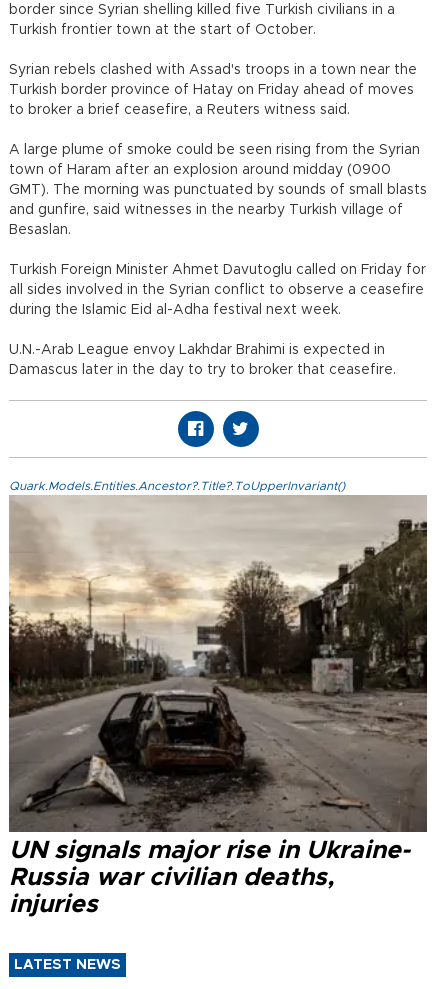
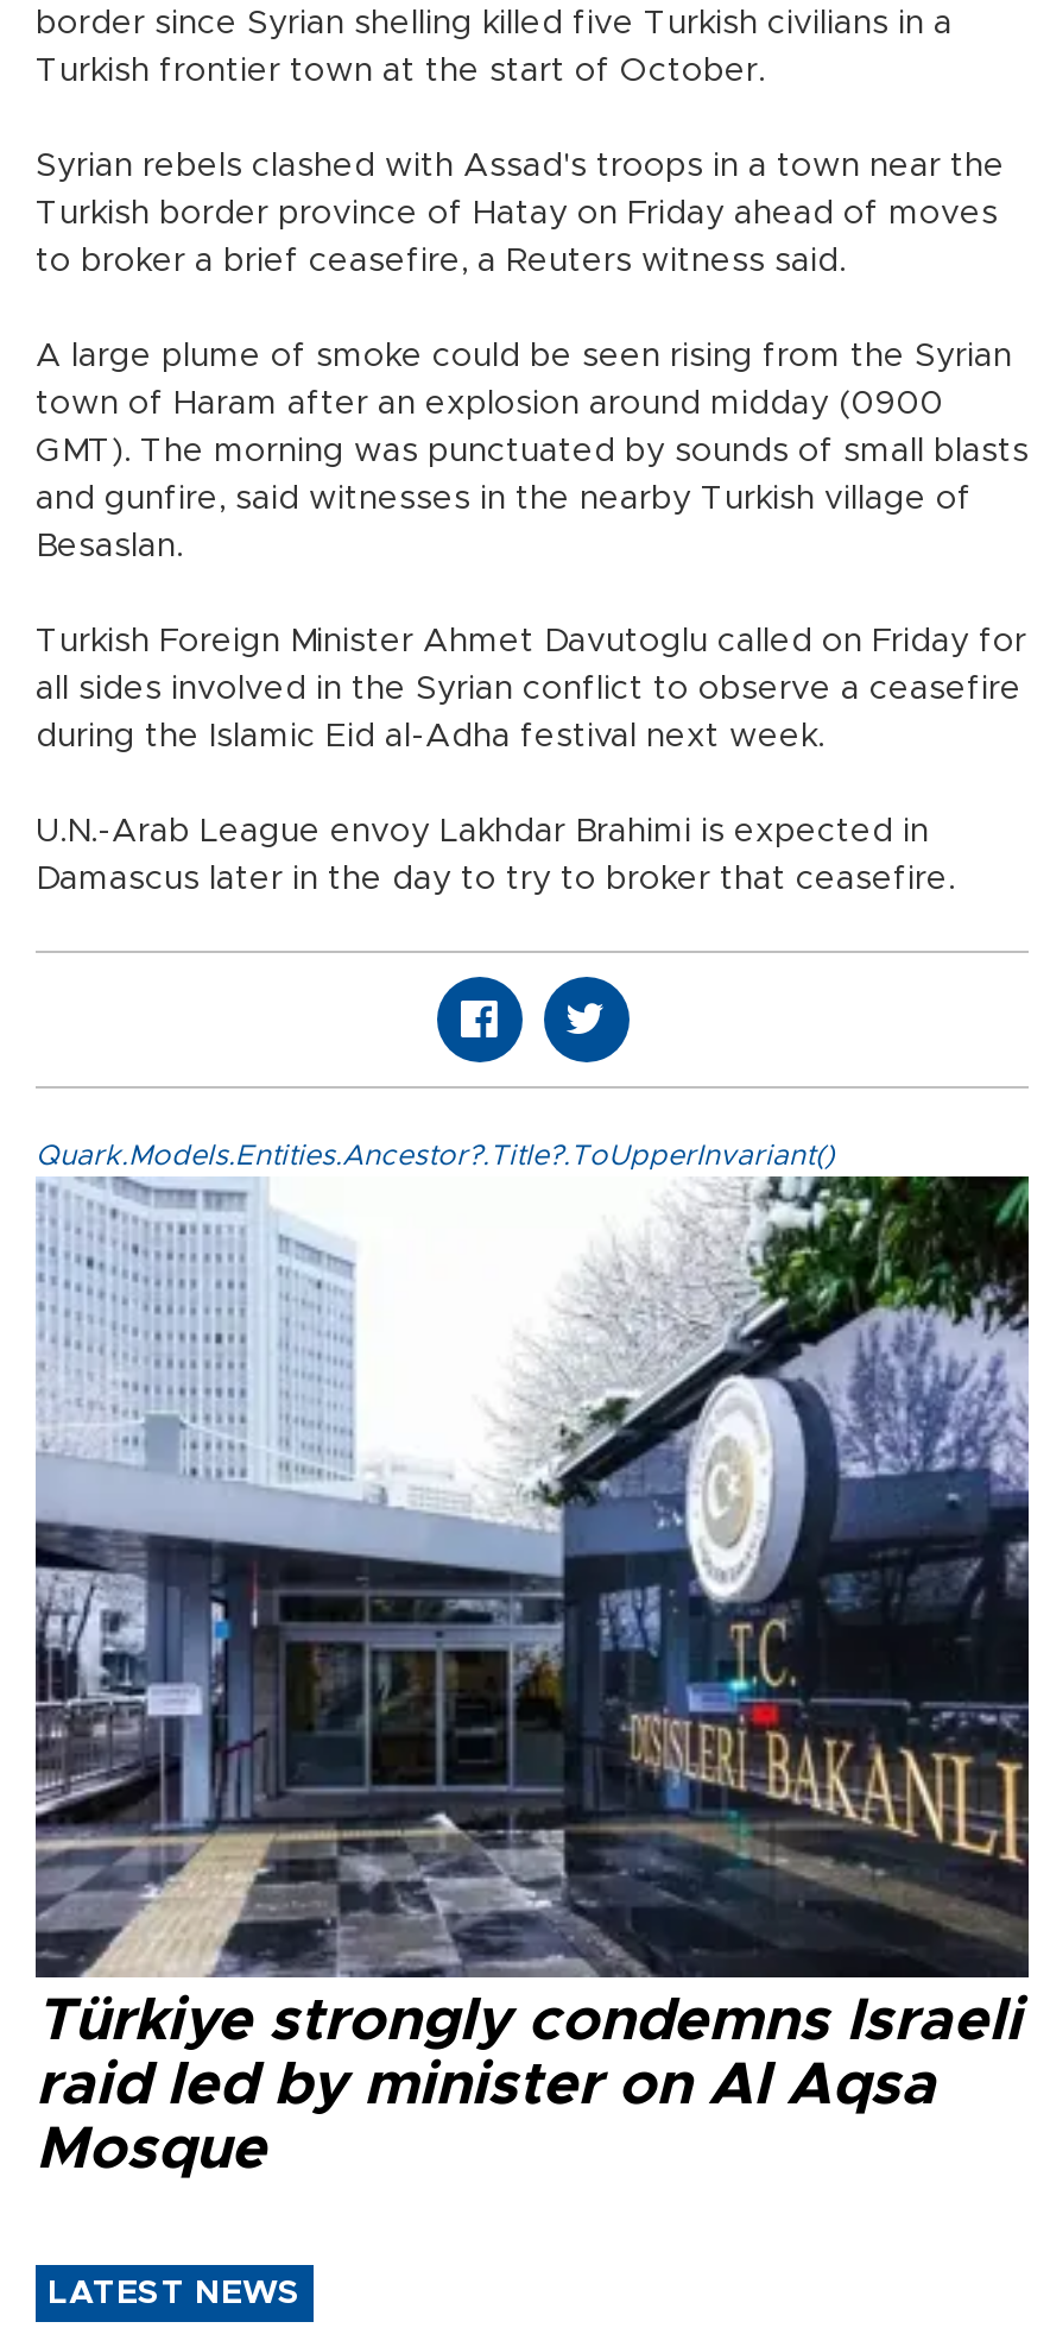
[8,495,428,917] [image] | UN signals major rise in Ukraine- | Russia war civilian deaths, | injuries -> [33,1176,1031,2180] [image] | Türkiye strongly condemns Israeli | raid led by minister on Al Aqsa | Mosque

